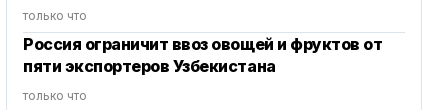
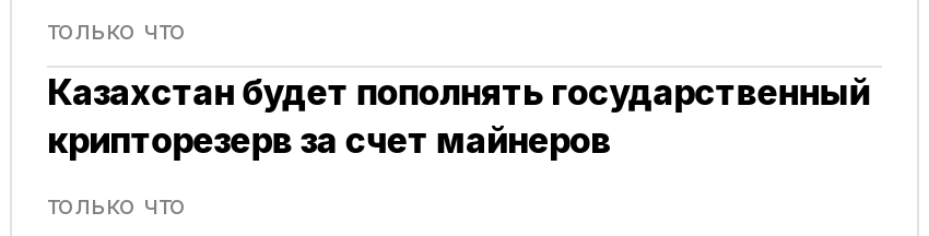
[23,34,382,76] Россия ограничит ввоз овощей и фруктов от | пяти экспортеров Узбекистана -> [47,70,870,162] Казахстан будет пополнять государственный | крипторезерв за счет майнеров

